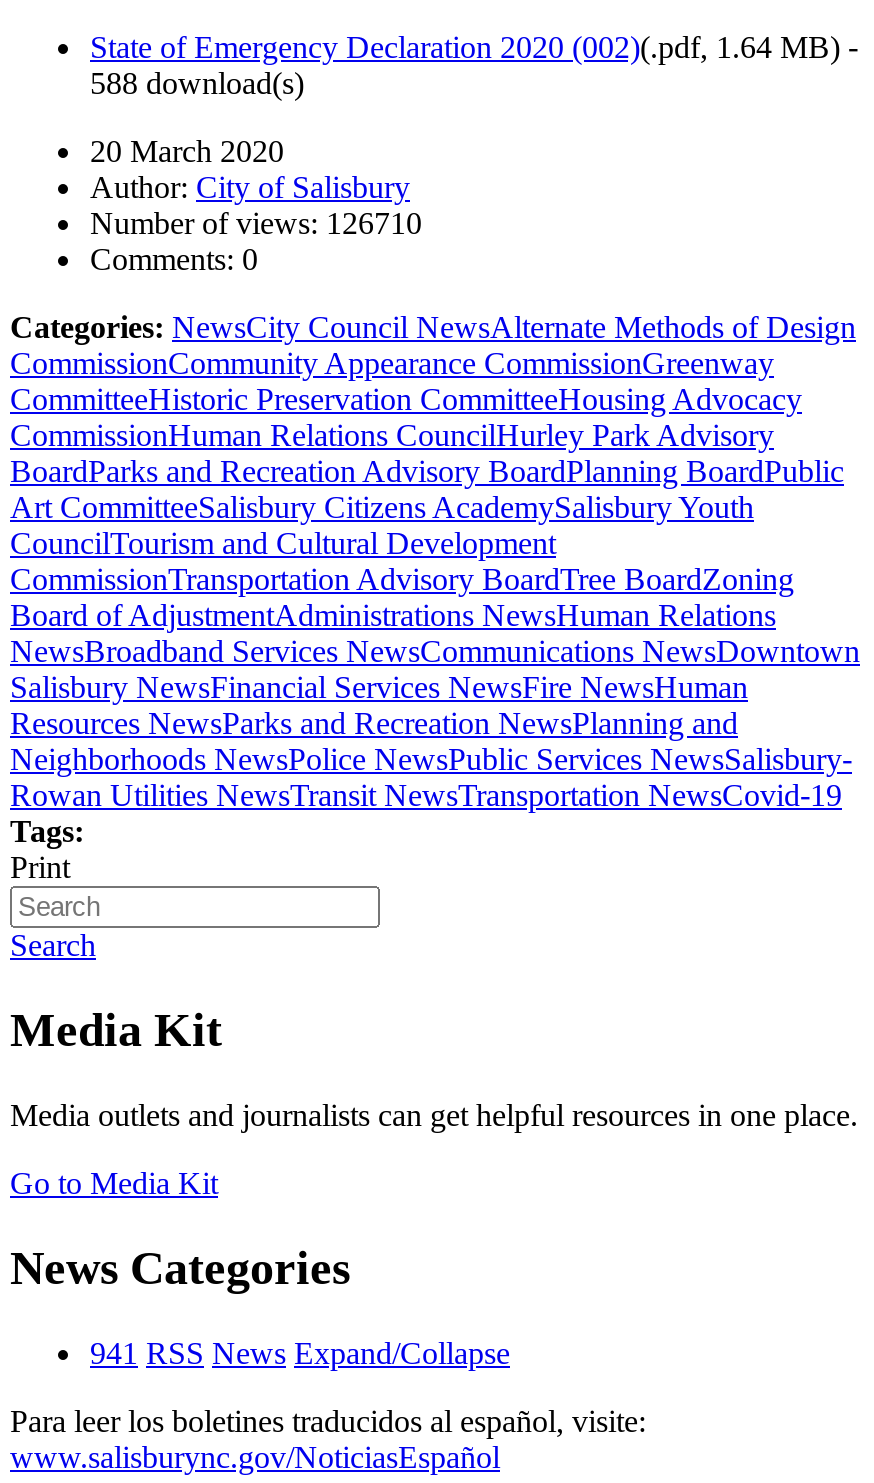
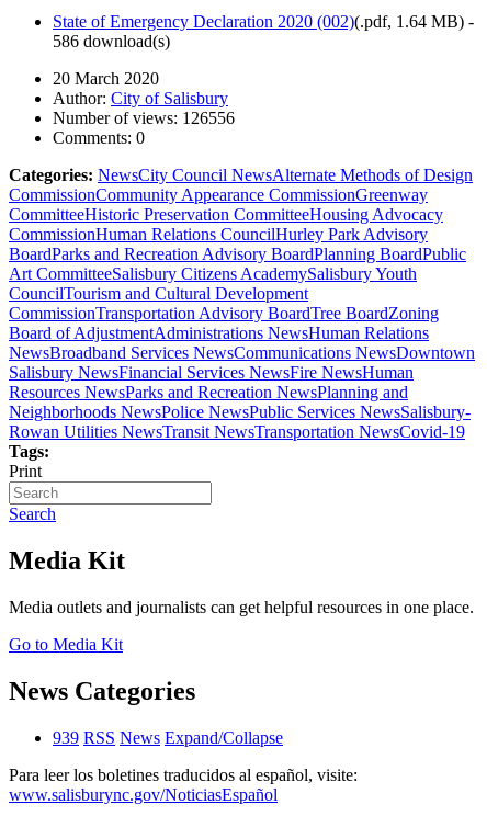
[90,66,304,100] 588 download(s) -> [53,32,170,51] 586 download(s)
[90,206,422,240] Number of views: 126710 -> [53,109,235,127] Number of views: 126556
[90,1336,510,1370] 941 RSS News Expand/Collapse -> [53,728,283,747] 939 RSS News Expand/Collapse

